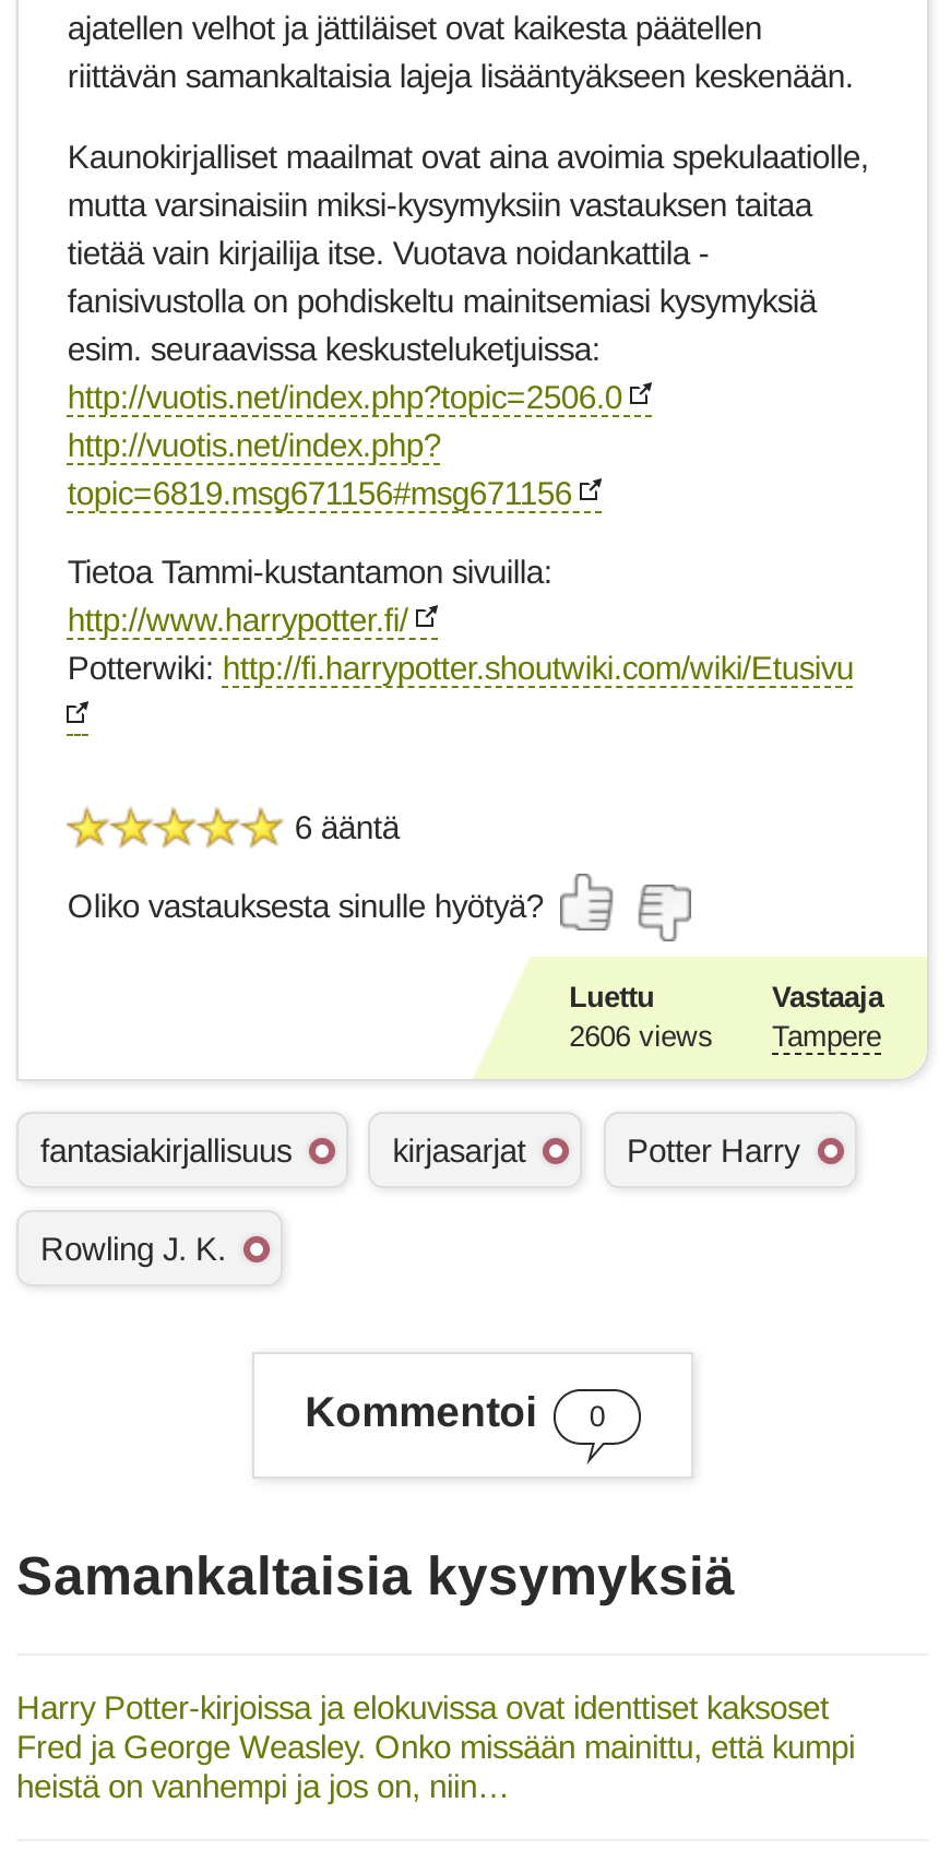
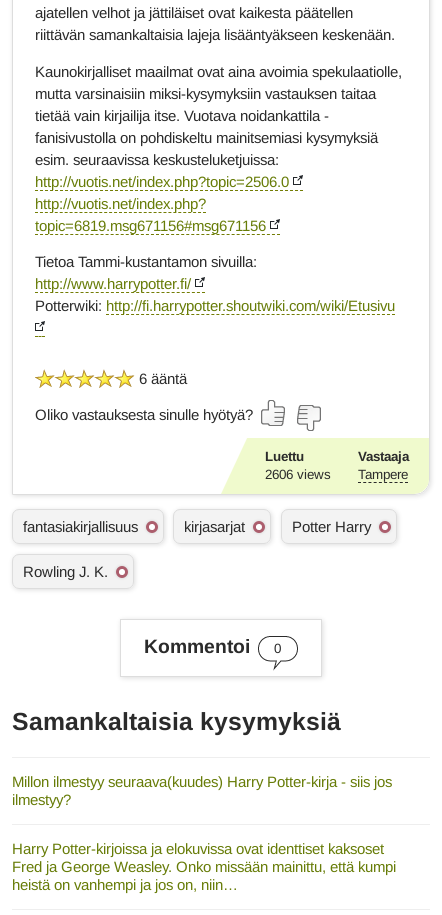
none -> [12,773,392,808] Millon ilmestyy seuraava(kuudes) Harry Potter-kirja - siis jos | ilmestyy?

